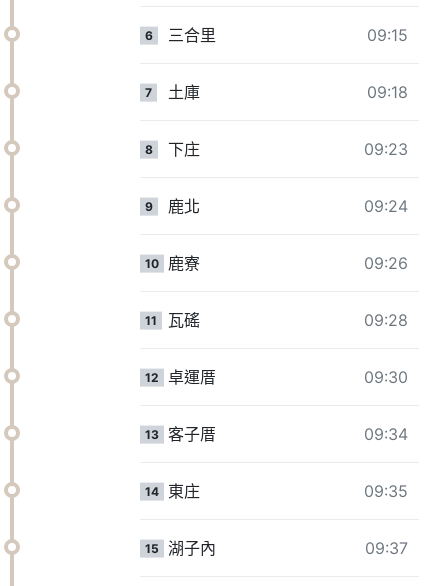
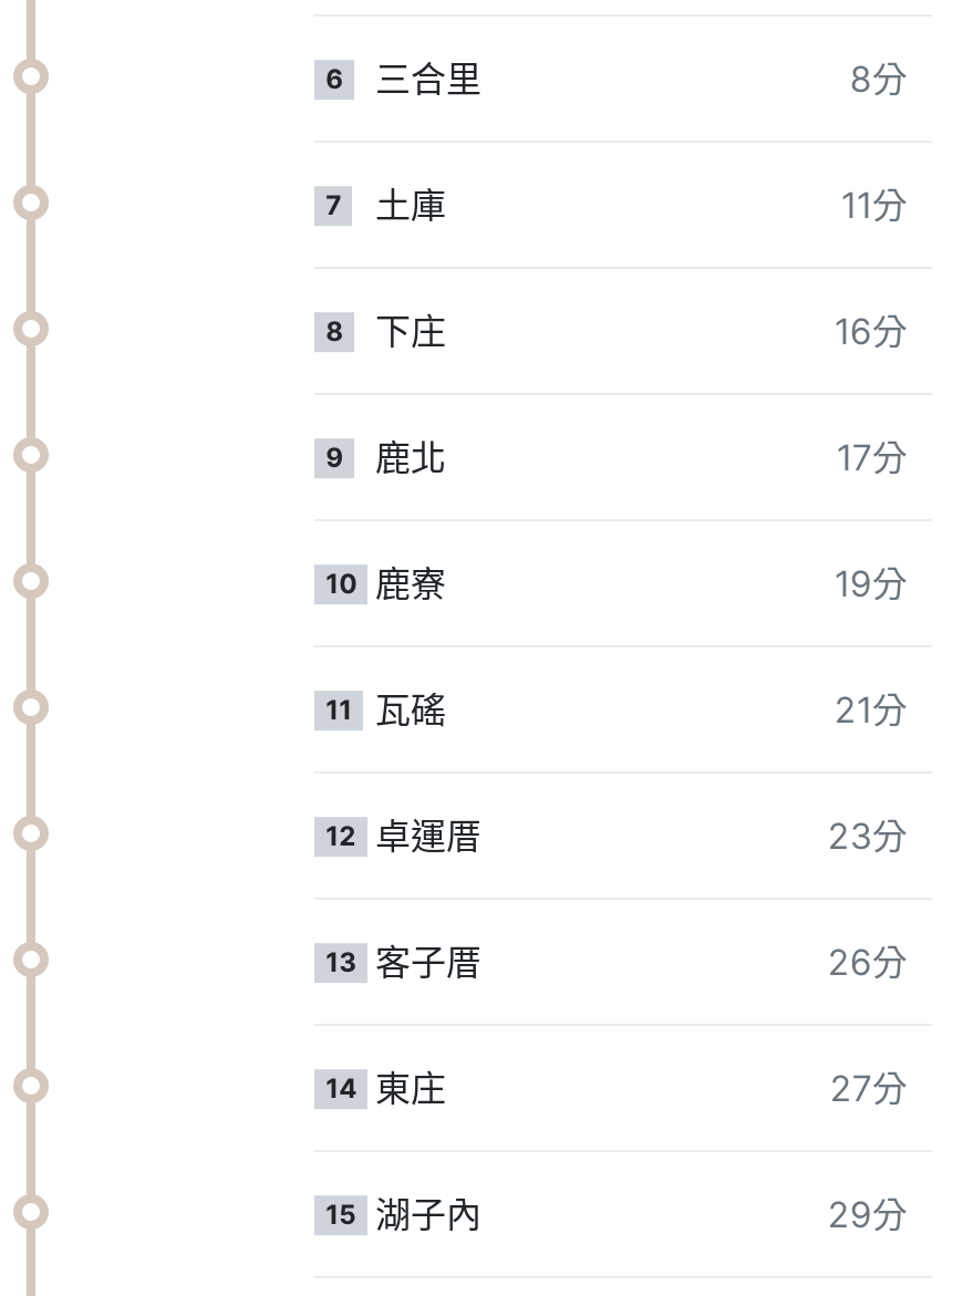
[367,25,408,45] 09:15 -> [850,56,907,100] 8分
[367,82,408,102] 09:18 -> [841,182,907,226] 11分
[364,139,408,159] 09:23 -> [834,308,907,353] 16分
[364,196,408,216] 09:24 -> [836,435,907,479] 17分
[364,253,408,273] 09:26 -> [834,561,907,605] 19分
[364,310,408,330] 09:28 -> [834,687,907,731] 21分
[364,367,408,387] 09:30 -> [827,813,907,857] 23分
[364,424,408,444] 09:34 -> [827,939,907,983] 26分
[364,481,408,501] 09:35 -> [830,1065,907,1110] 27分
[365,538,408,558] 09:37 -> [827,1192,907,1236] 29分

